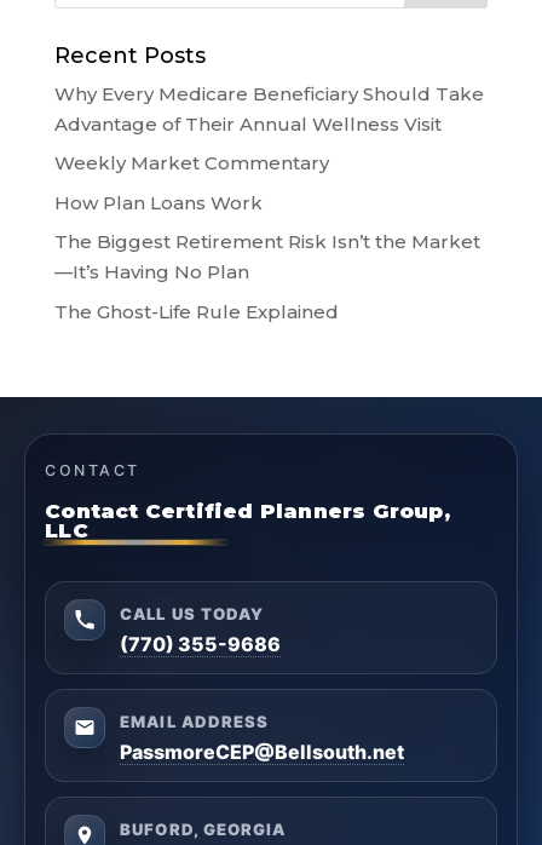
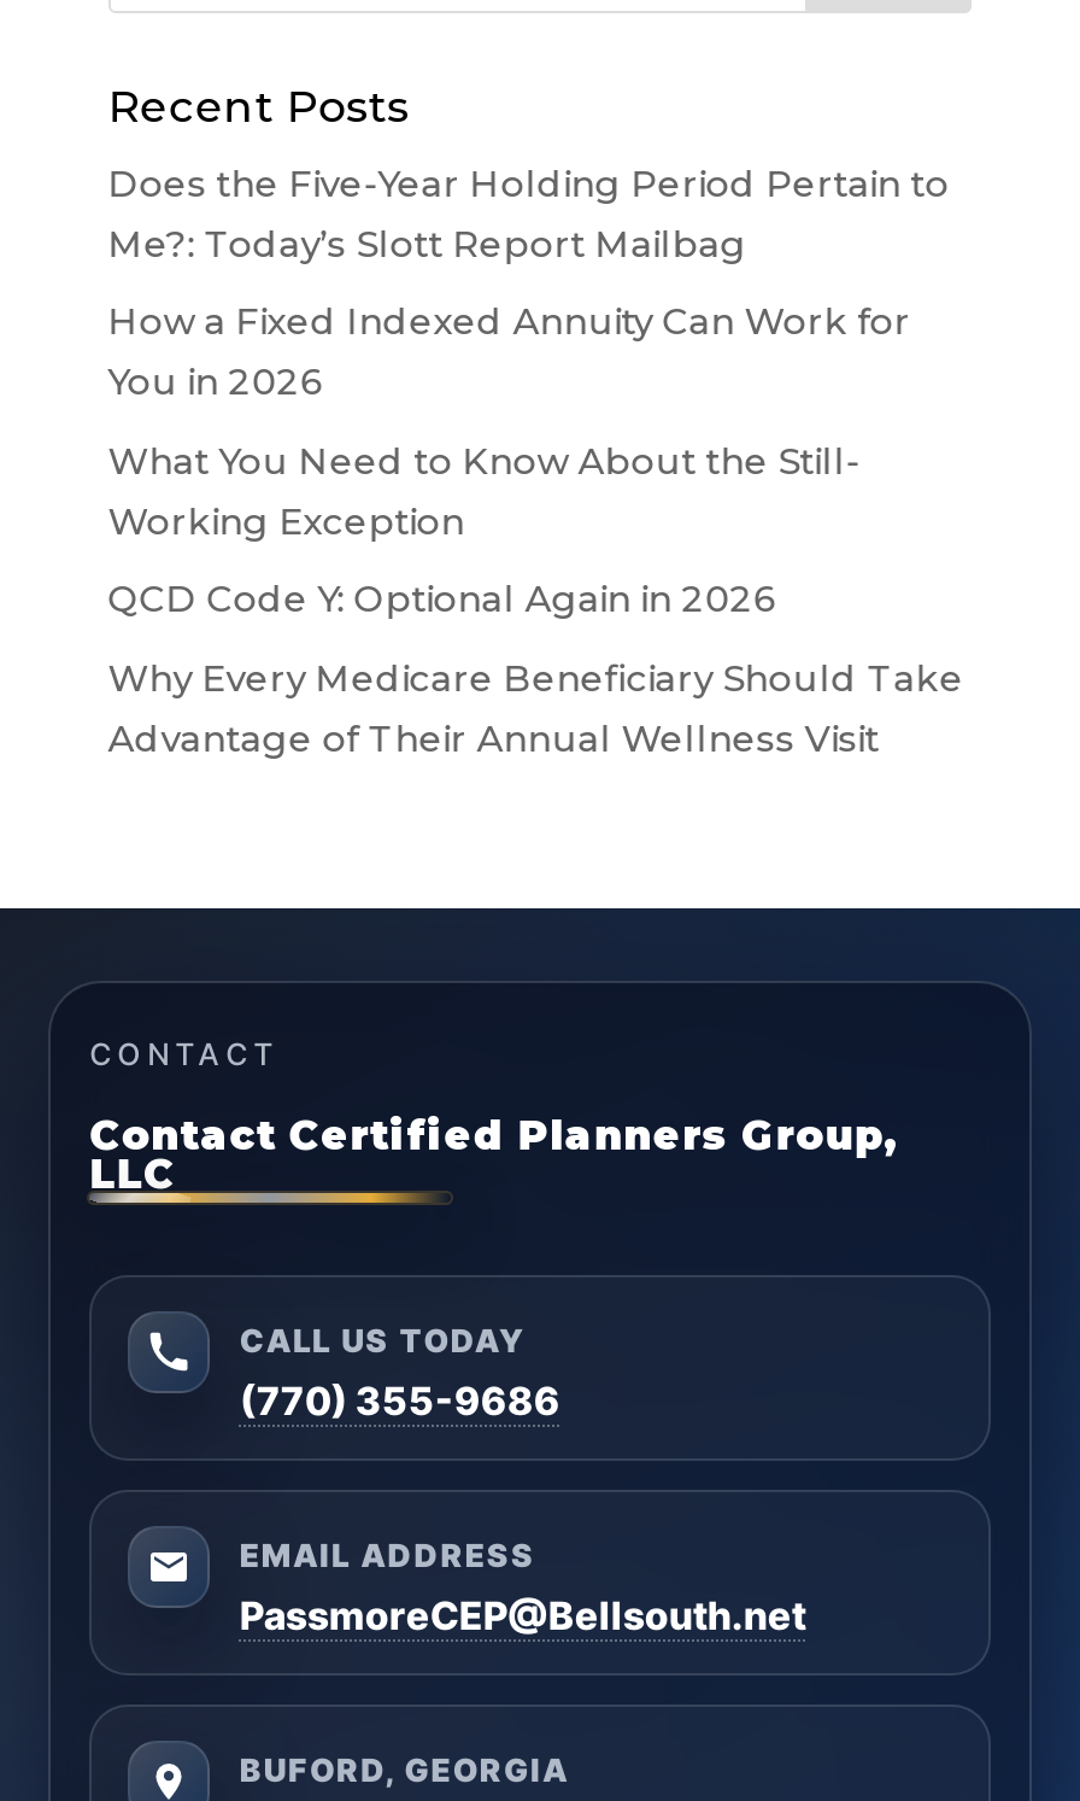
none -> [108,159,949,621] Does the Five-Year Holding Period Pertain to | Me?: Today’s Slott Report Mailbag | How a Fixed Indexed Annuity Can Work for | You in 2026 | What You Need to Know About the Still- | Working Exception | QCD Code Y: Optional Again in 2026
moved [54,82,484,135] -> [108,654,964,760]: Why Every Medicare Beneficiary Should Take | Advantage of Their Annual Wellness Visit
[54,151,480,323] Weekly Market Commentary | How Plan Loans Work | The Biggest Retirement Risk Isn’t the Market | —It’s Having No Plan | The Ghost-Life Rule Explained -> none

